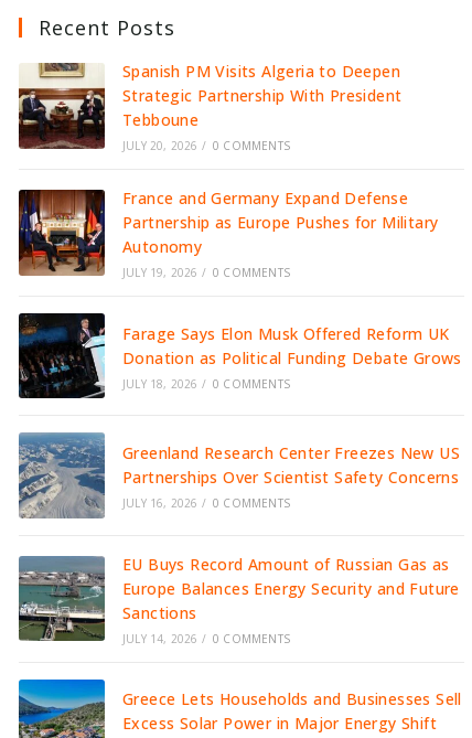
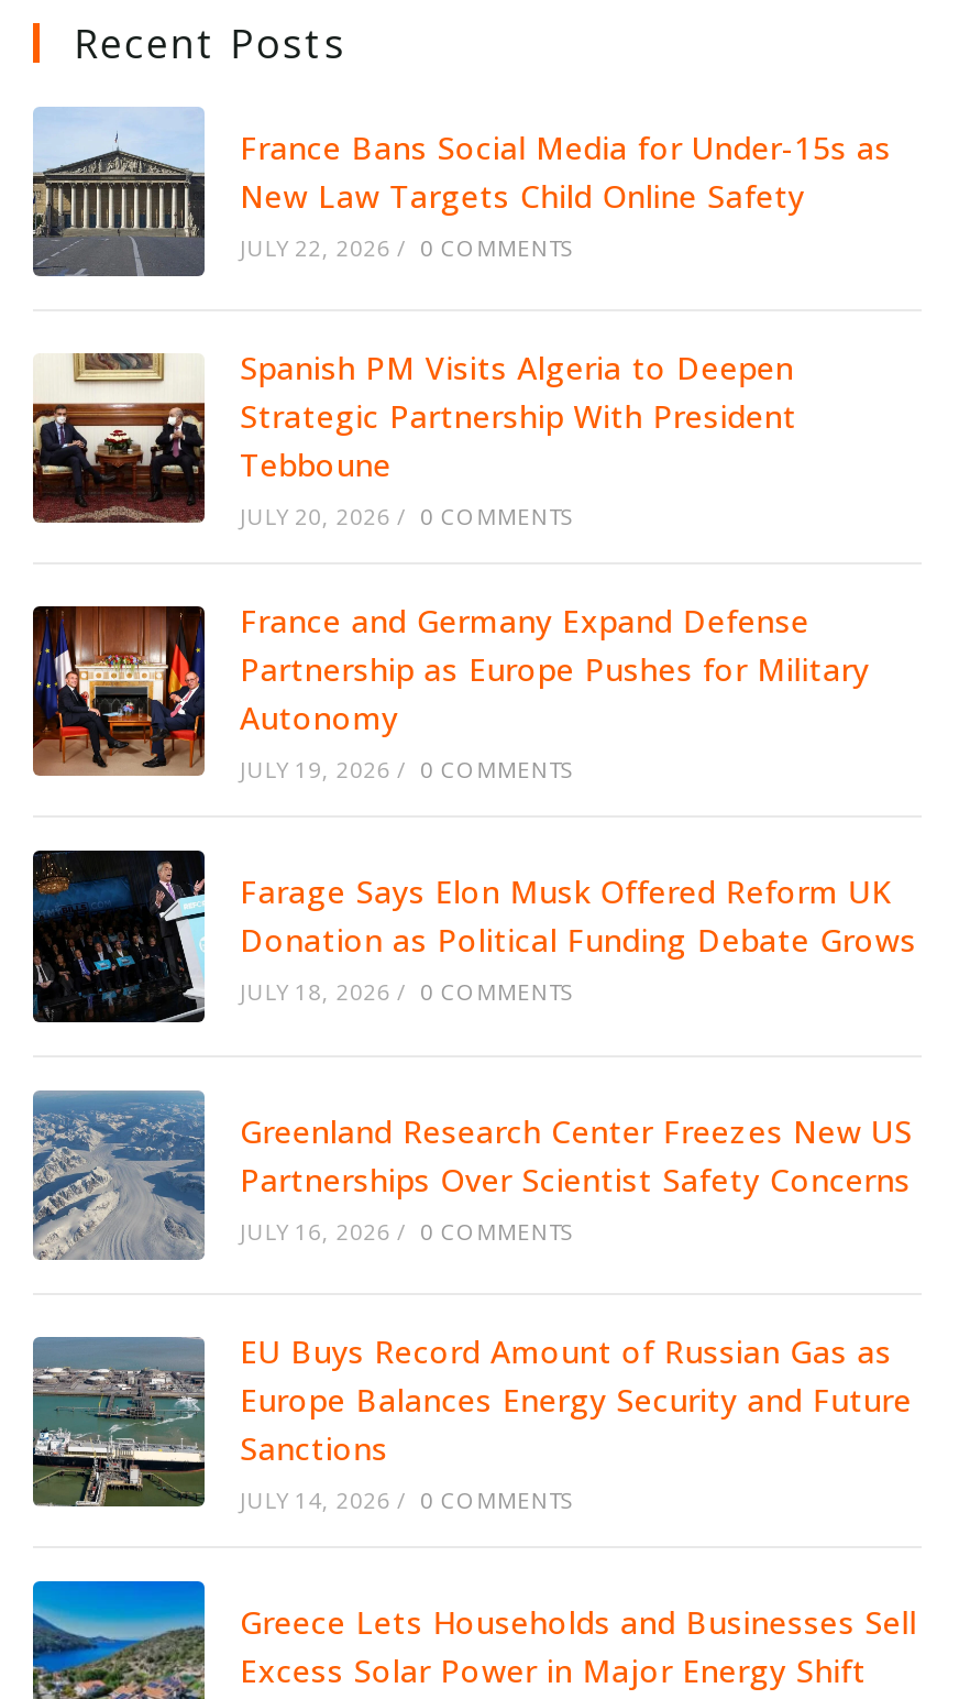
none -> [31,107,891,285] [image] | France Bans Social Media for Under-15s as | New Law Targets Child Online Safety | JULY 22, 2026 / 0 COMMENTS

